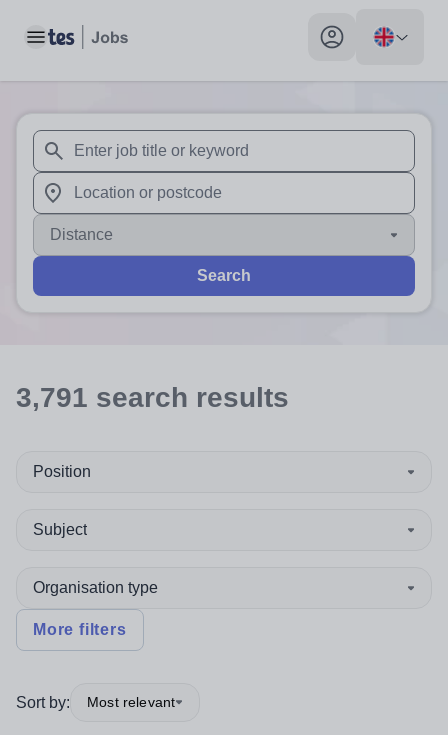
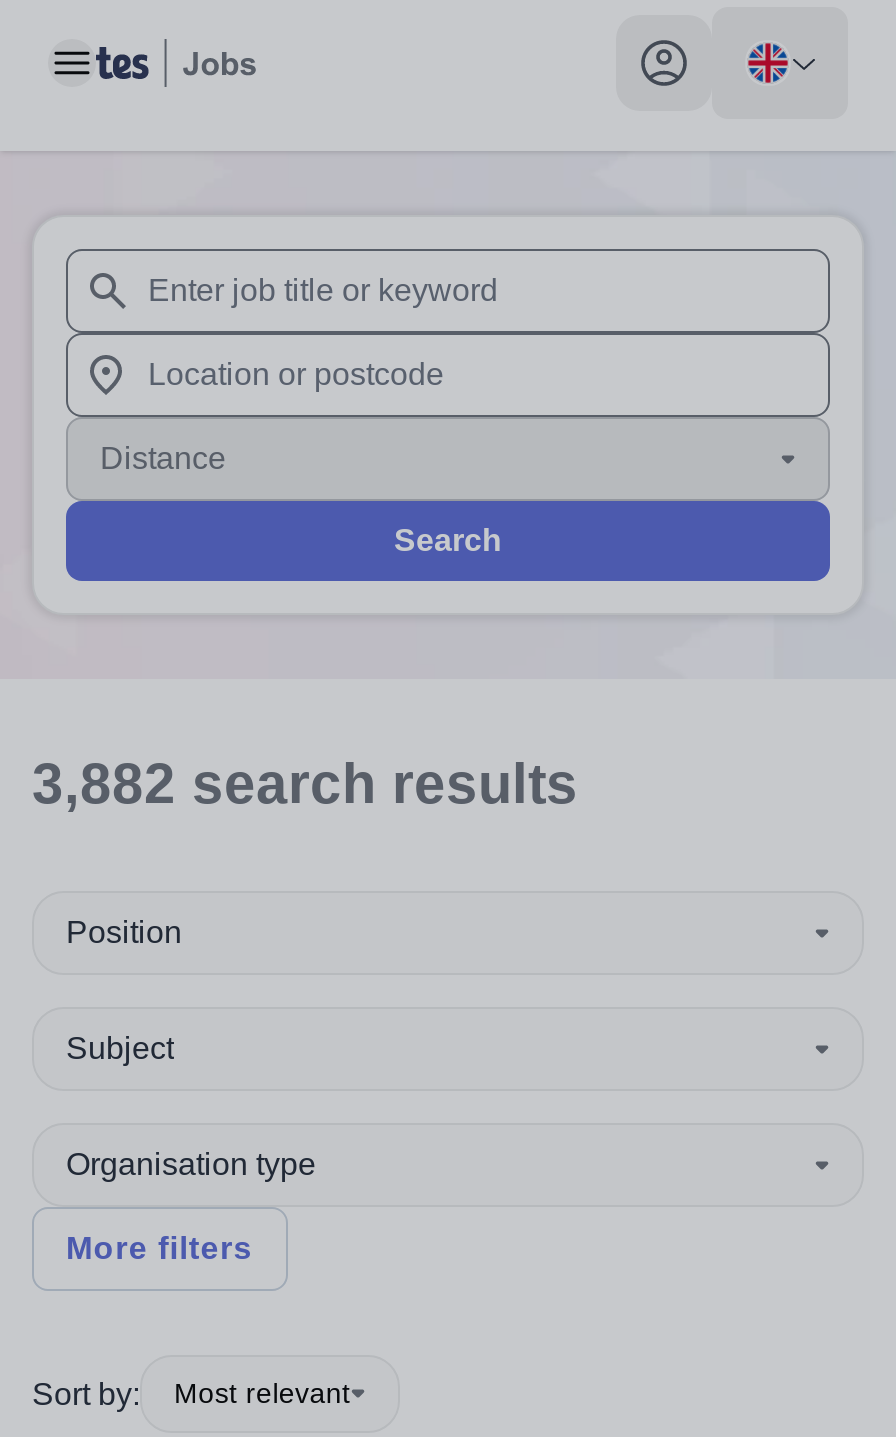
[16,382,289,413] 3,791 search results -> [32,753,578,815] 3,882 search results

